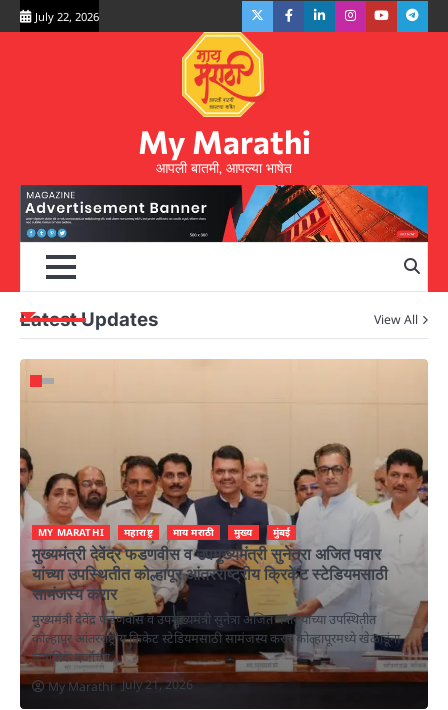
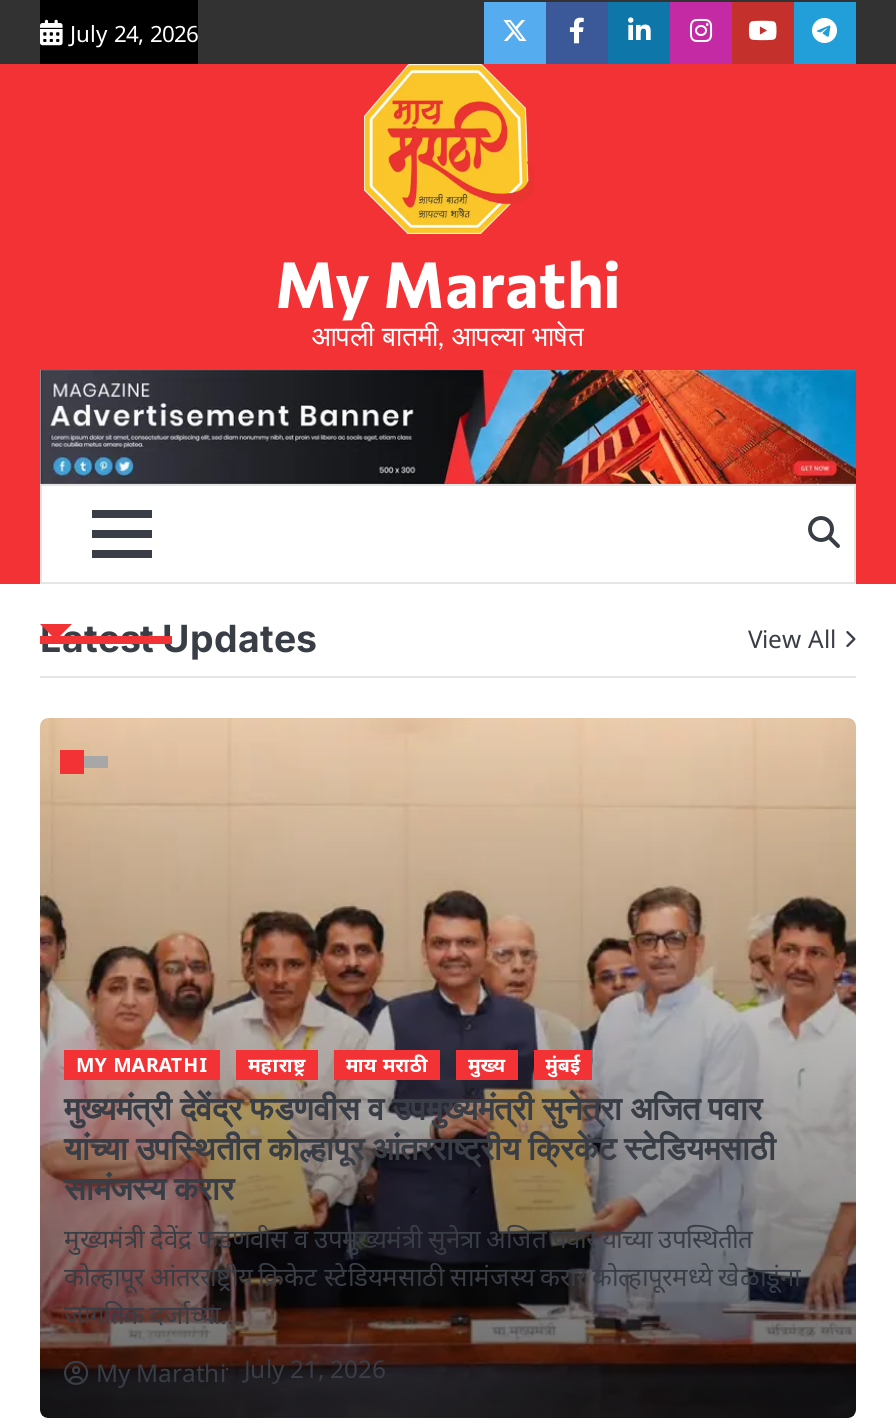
[35,9,99,24] July 22, 2026 -> [70,18,198,48] July 24, 2026

